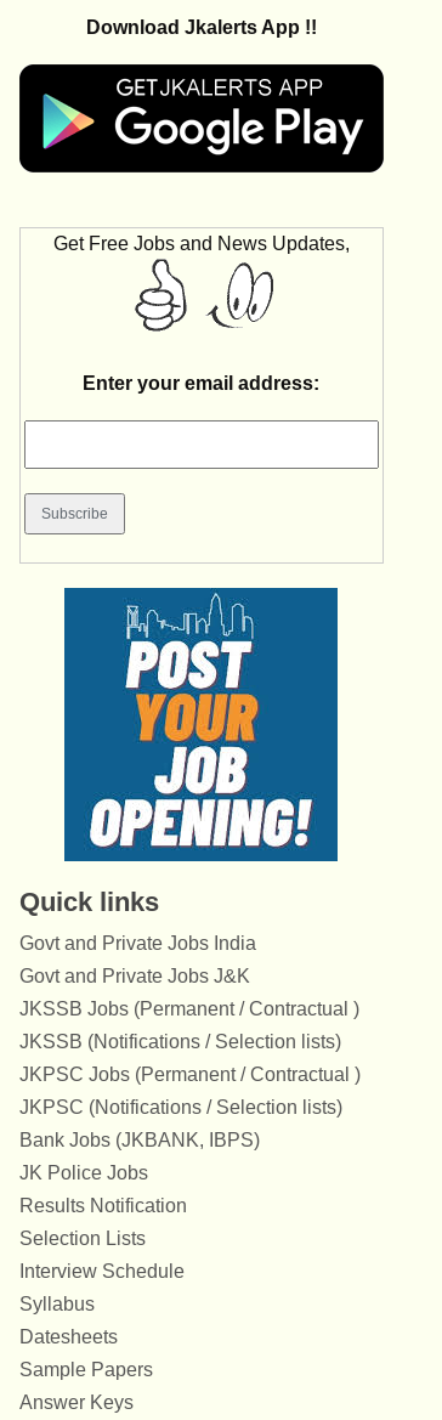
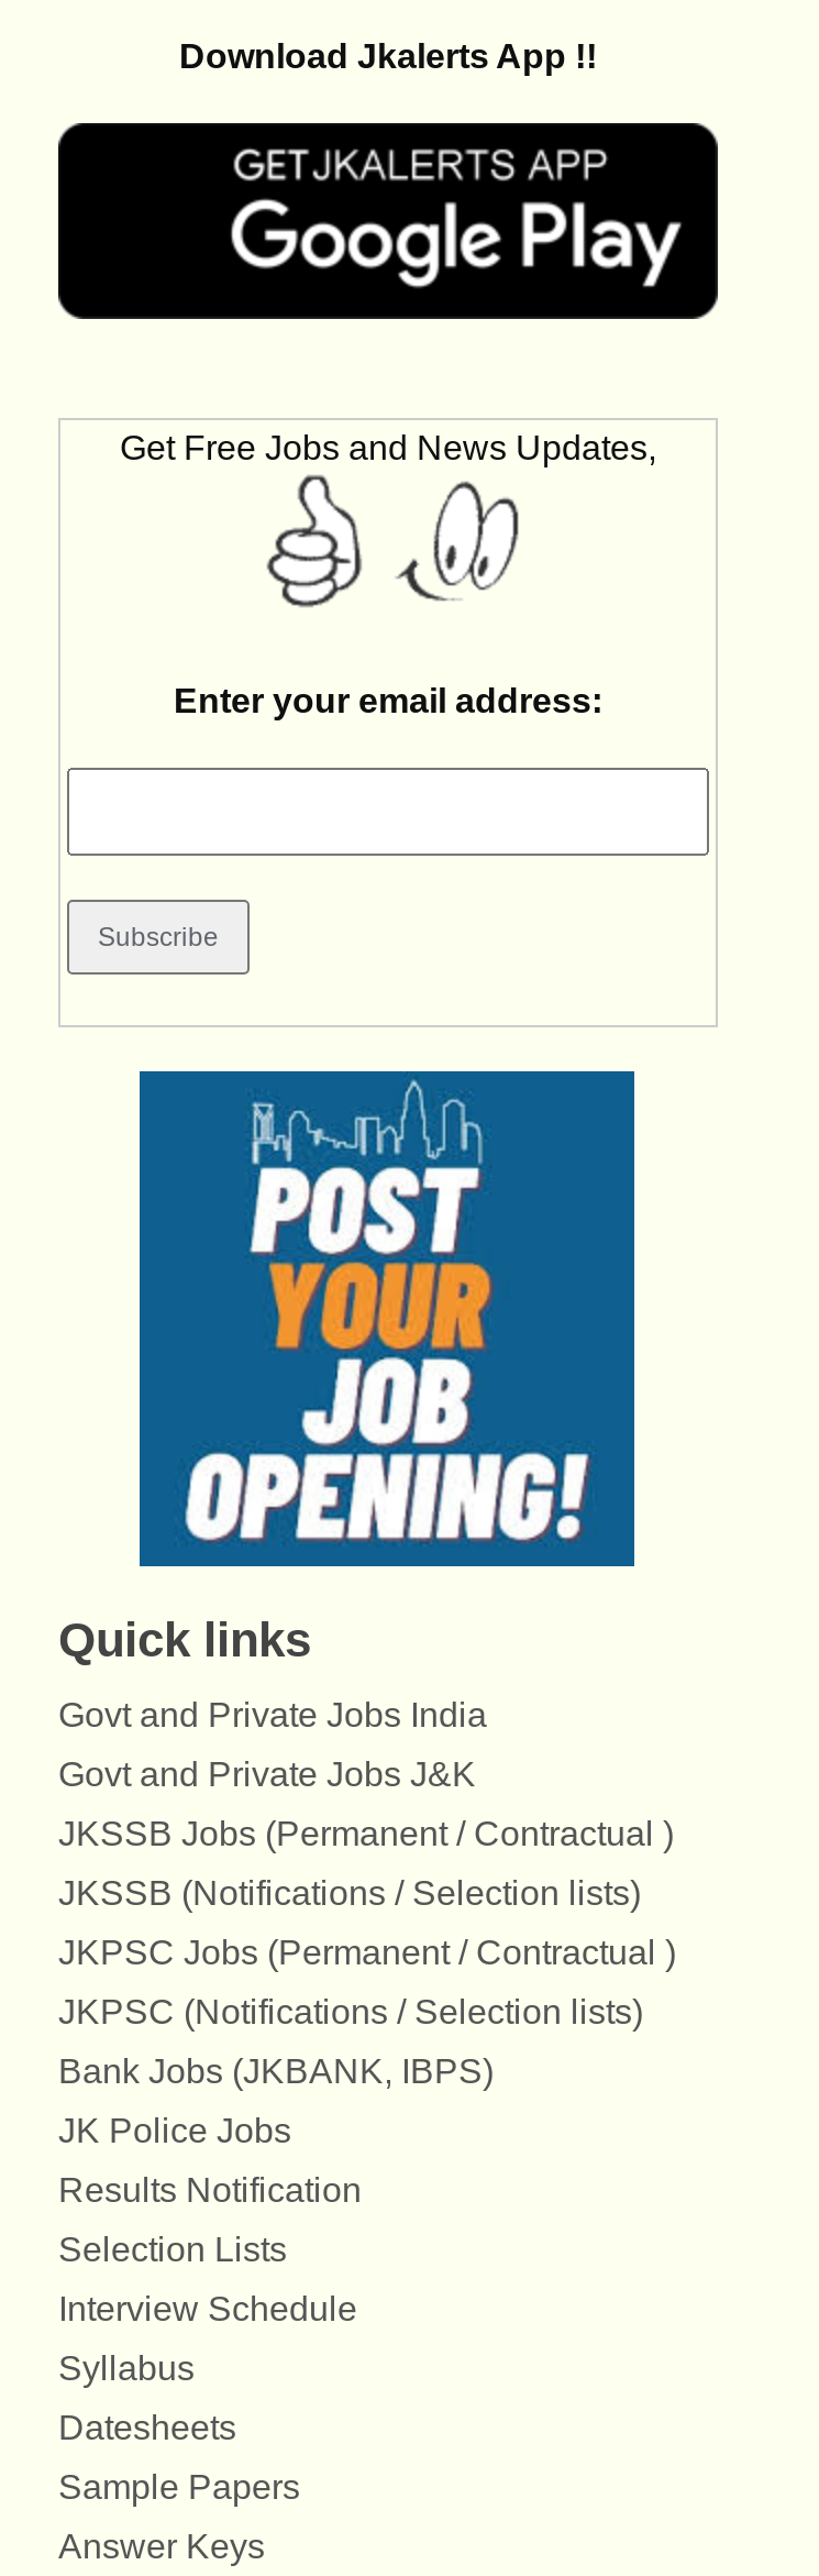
[41,94,95,149] [image] -> none

